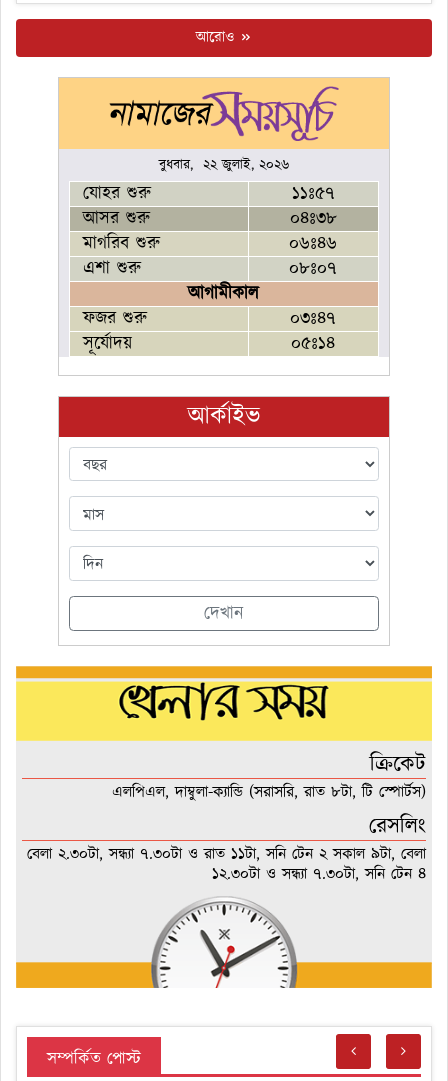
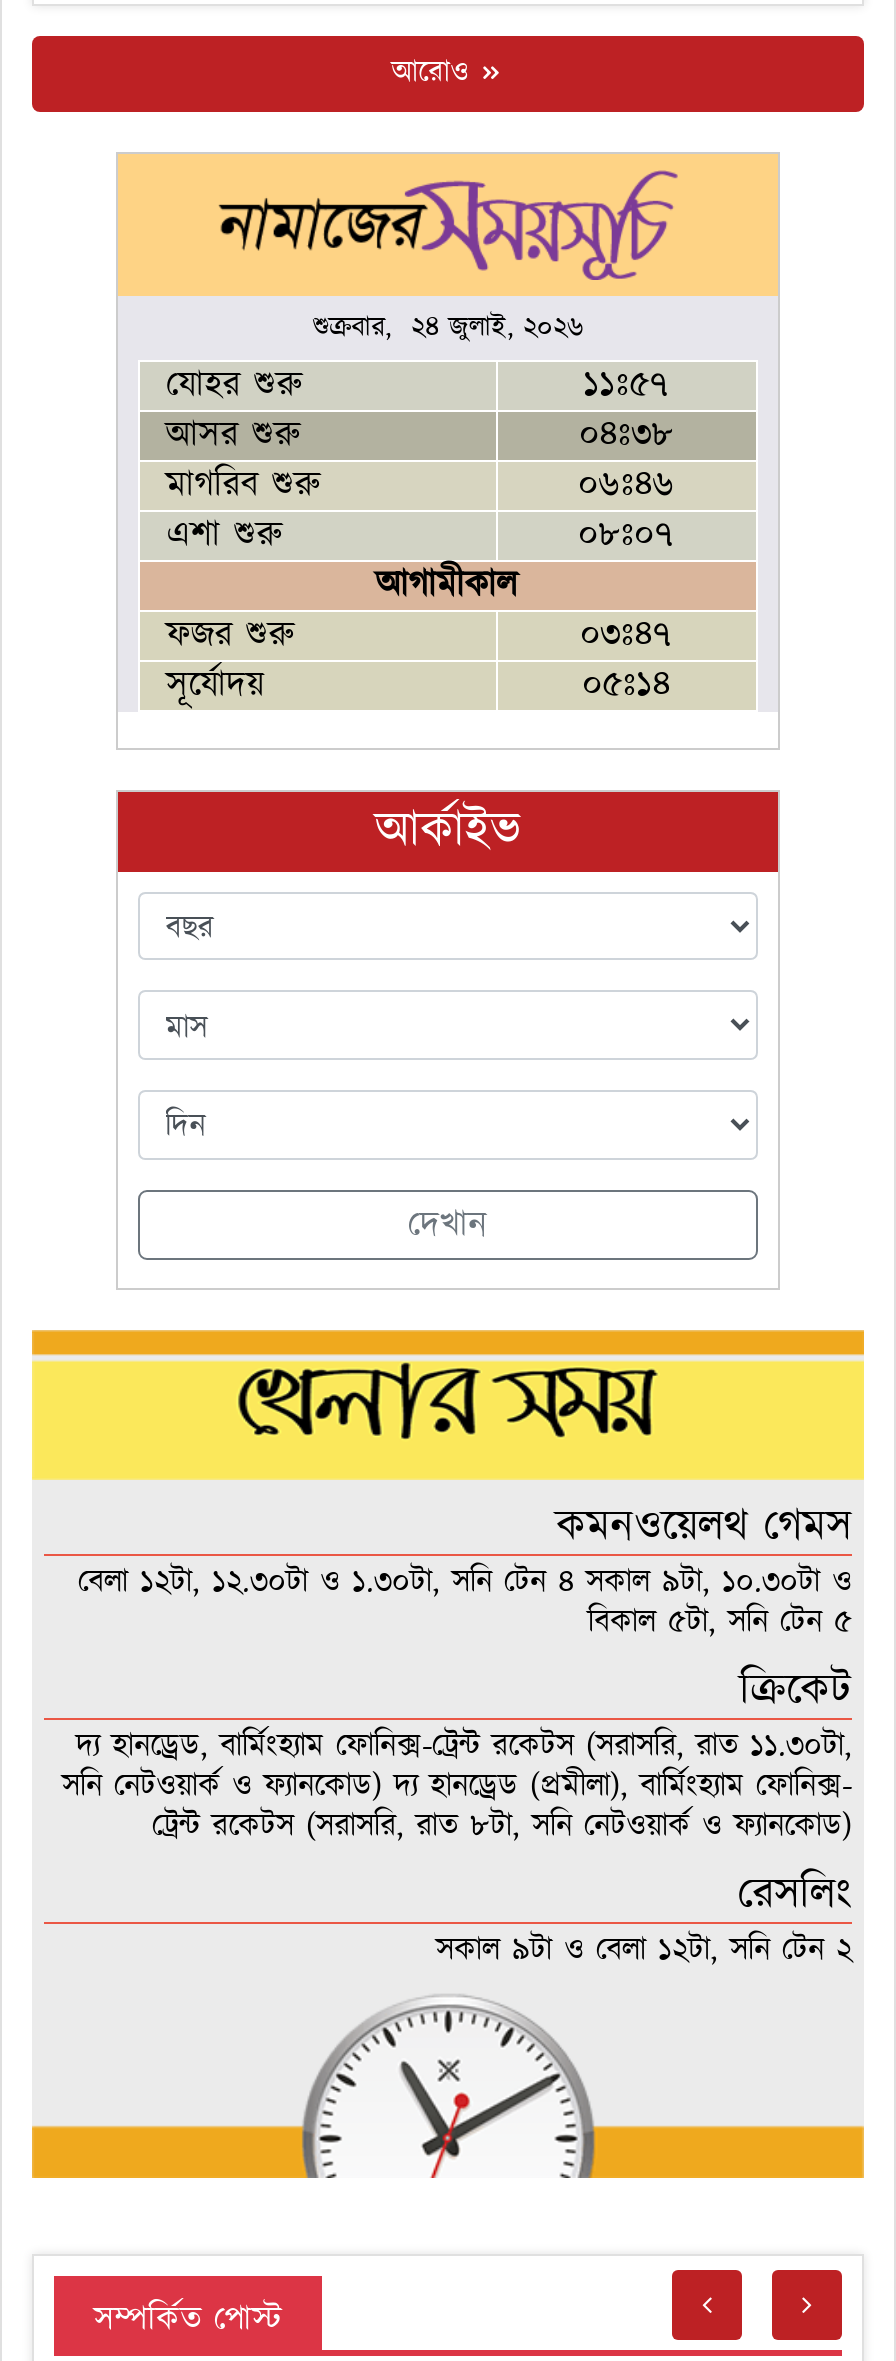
[159,155,289,175] বুধবার, ২২ জুলাই, ২০২৬ -> [313,307,583,347] শুক্রবার, ২৪ জুলাই, ২০২৬
none -> [78,1495,852,1643] কমনওয়েলথ গেমস | বেলা ১২টা, ১২.৩০টা ও ১.৩০টা, সনি টেন ৪ সকাল ৯টা, ১০.৩০টা ও | বিকাল ৫টা, সনি টেন ৫
[112,781,426,803] এলপিএল, দাম্বুলা-ক্যান্ডি (সরাসরি, রাত ৮টা, টি স্পোর্টস) -> [62,1723,852,1847] দ্য হানড্রেড, বার্মিংহ্যাম ফোনিক্স-ট্রেন্ট রকেটস (সরাসরি, রাত ১১.৩০টা, | সনি নেটওয়ার্ক ও ফ্যানকোড) দ্য হানড্রেড (প্রমীলা), বার্মিংহ্যাম ফোনিক্স- | ট্রেন্ট রকেটস (সরাসরি, রাত ৮টা, সনি নেটওয়ার্ক ও ফ্যানকোড)
moved [369,811,426,842] -> [738,1863,852,1925]: রেসলিং
[27,843,426,885] বেলা ২.৩০টা, সন্ধ্যা ৭.৩০টা ও রাত ১১টা, সনি টেন ২ সকাল ৯টা, বেলা | ১২.৩০টা ও সন্ধ্যা ৭.৩০টা, সনি টেন ৪ -> [436,1927,852,1971] সকাল ৯টা ও বেলা ১২টা, সনি টেন ২

